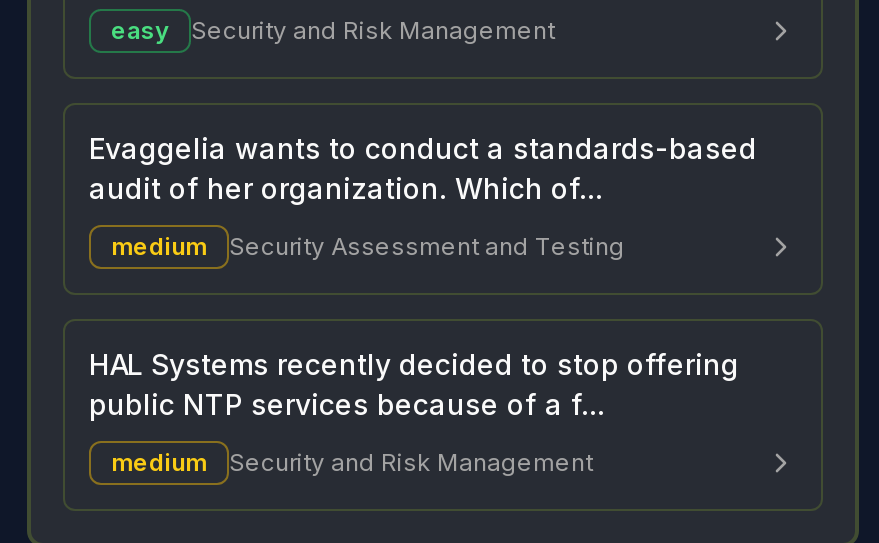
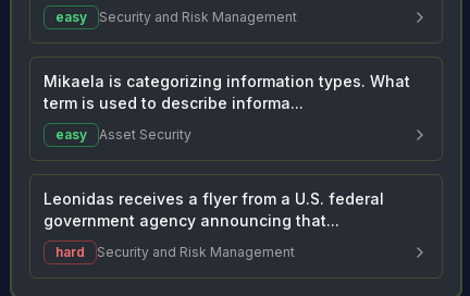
[89,131,757,205] Evaggelia wants to conduct a standards-based | audit of her organization. Which of... -> [44,72,410,112] Mikaela is categorizing information types. What | term is used to describe informa...
[111,231,625,261] medium | Security Assessment and Testing -> [55,126,191,143] easy | Asset Security
[89,347,739,421] HAL Systems recently decided to stop offering | public NTP services because of a f... -> [44,189,384,230] Leonidas receives a flyer from a U.S. federal | government agency announcing that...
[111,447,207,477] medium -> [55,244,85,260] hard

